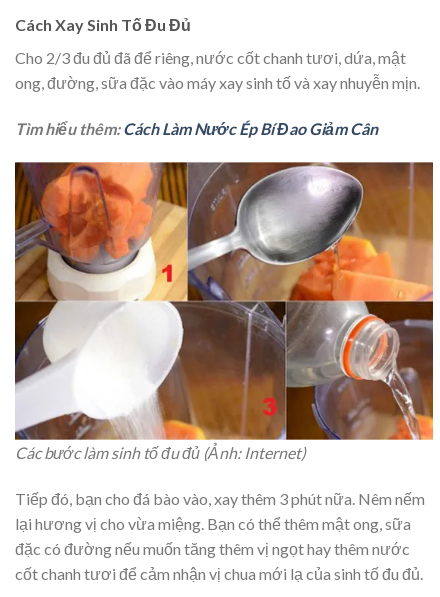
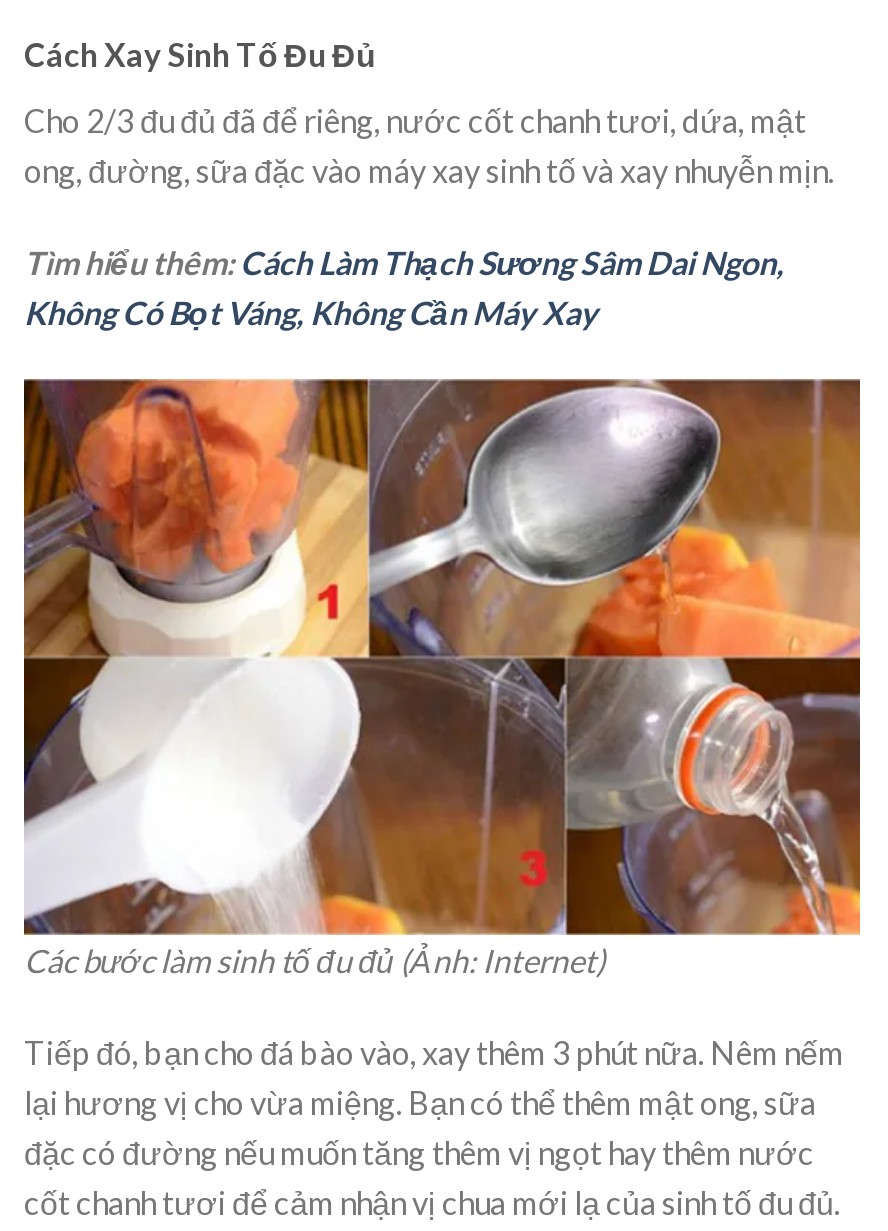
[15,119,378,138] Tìm hiểu thêm: Cách Làm Nước Ép Bí Đao Giảm Cân -> [24,243,784,331] Tìm hiểu thêm: Cách Làm Thạch Sương Sâm Dai Ngon, | Không Có Bọt Váng, Không Cần Máy Xay

